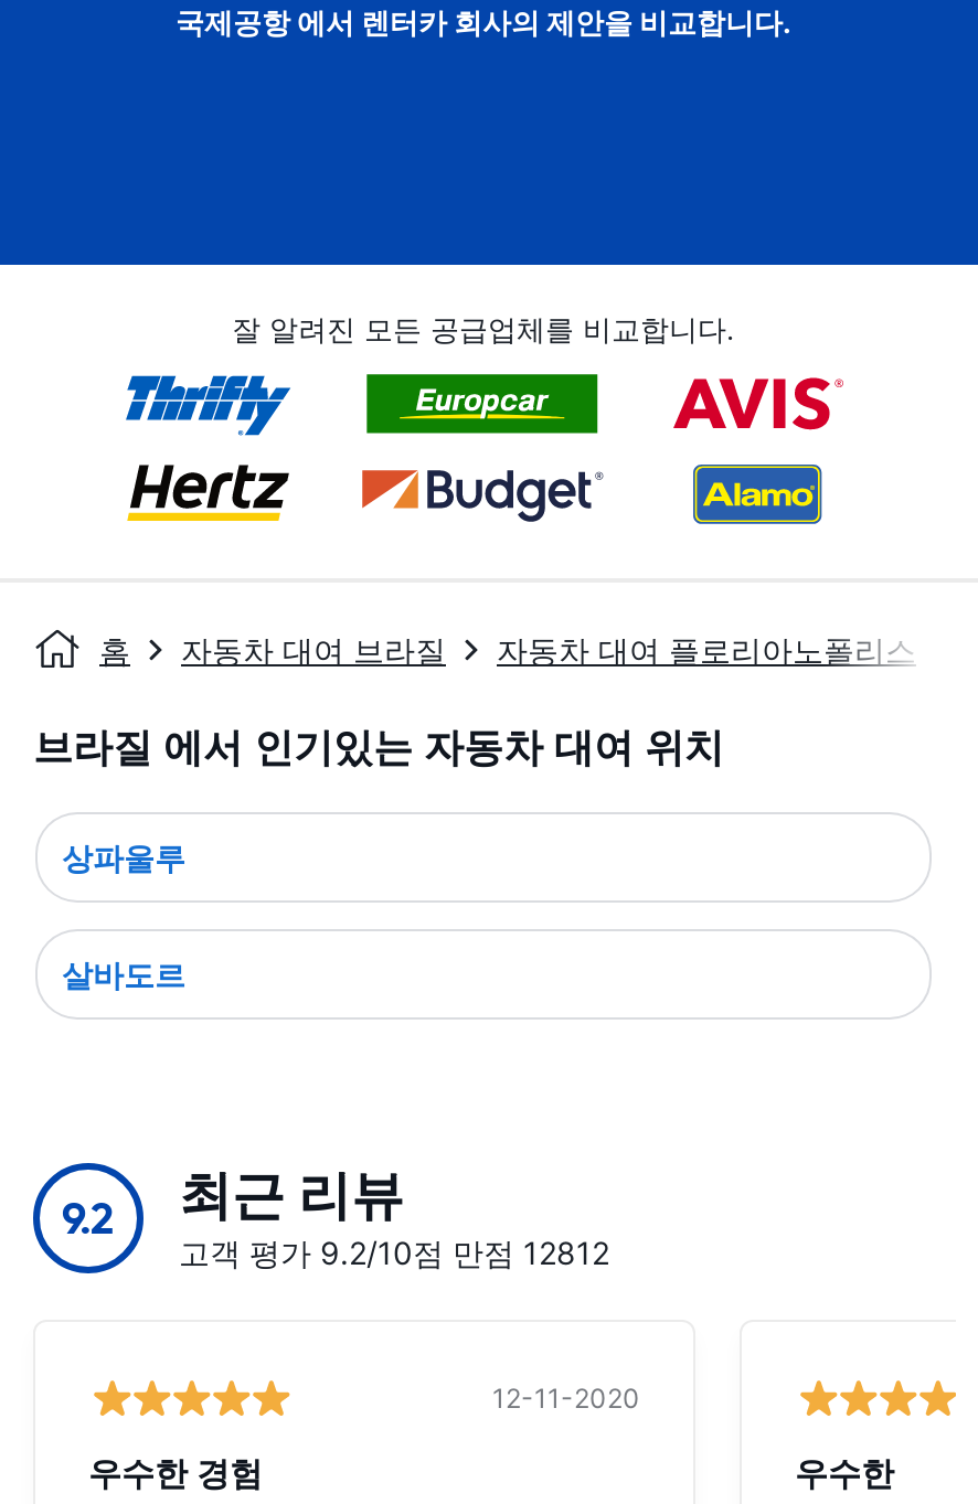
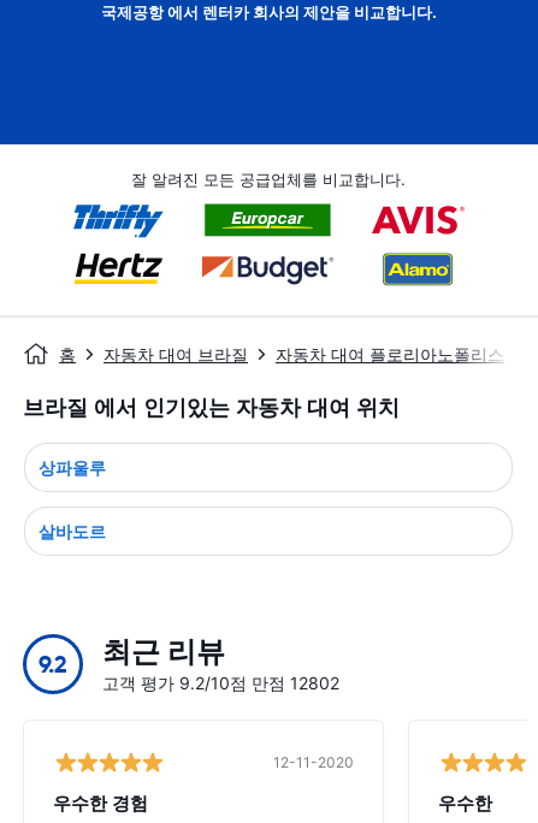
[179,1233,609,1271] 고객 평가 9.2/10점 만점 12812 -> [102,672,339,693] 고객 평가 9.2/10점 만점 12802

